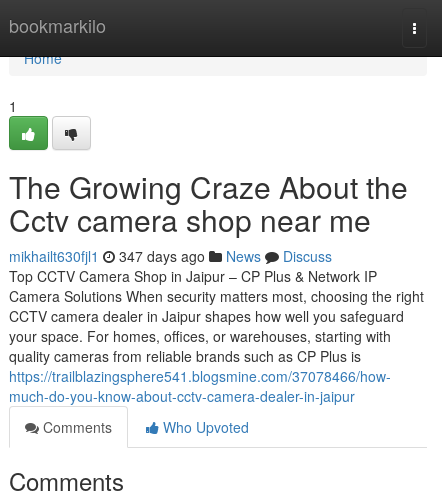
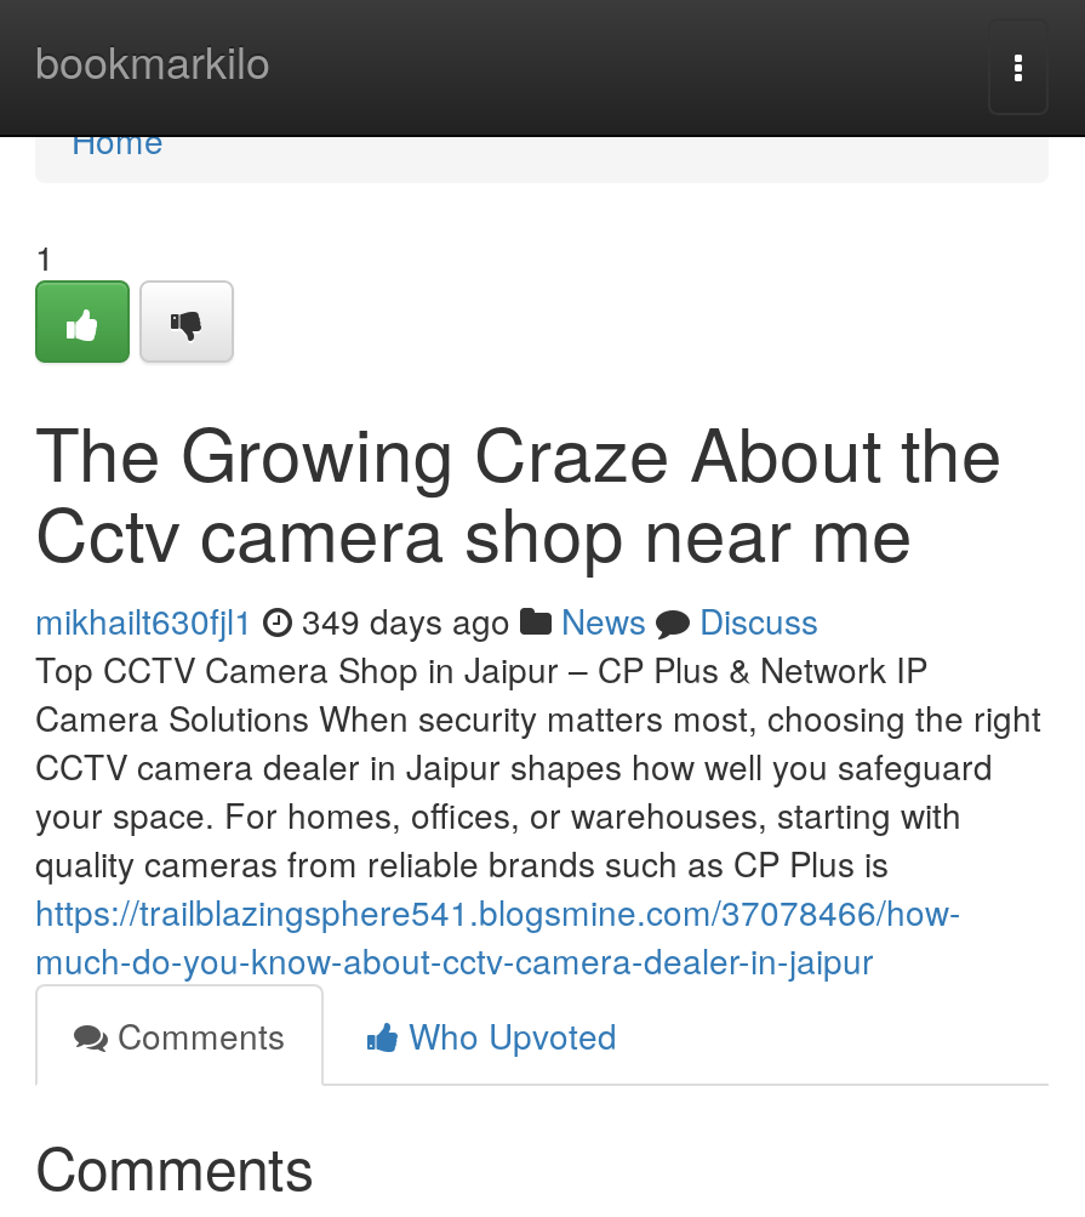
[9,246,332,266] mikhailt630fjl1 347 days ago News Discuss -> [35,596,818,644] mikhailt630fjl1 349 days ago News Discuss

